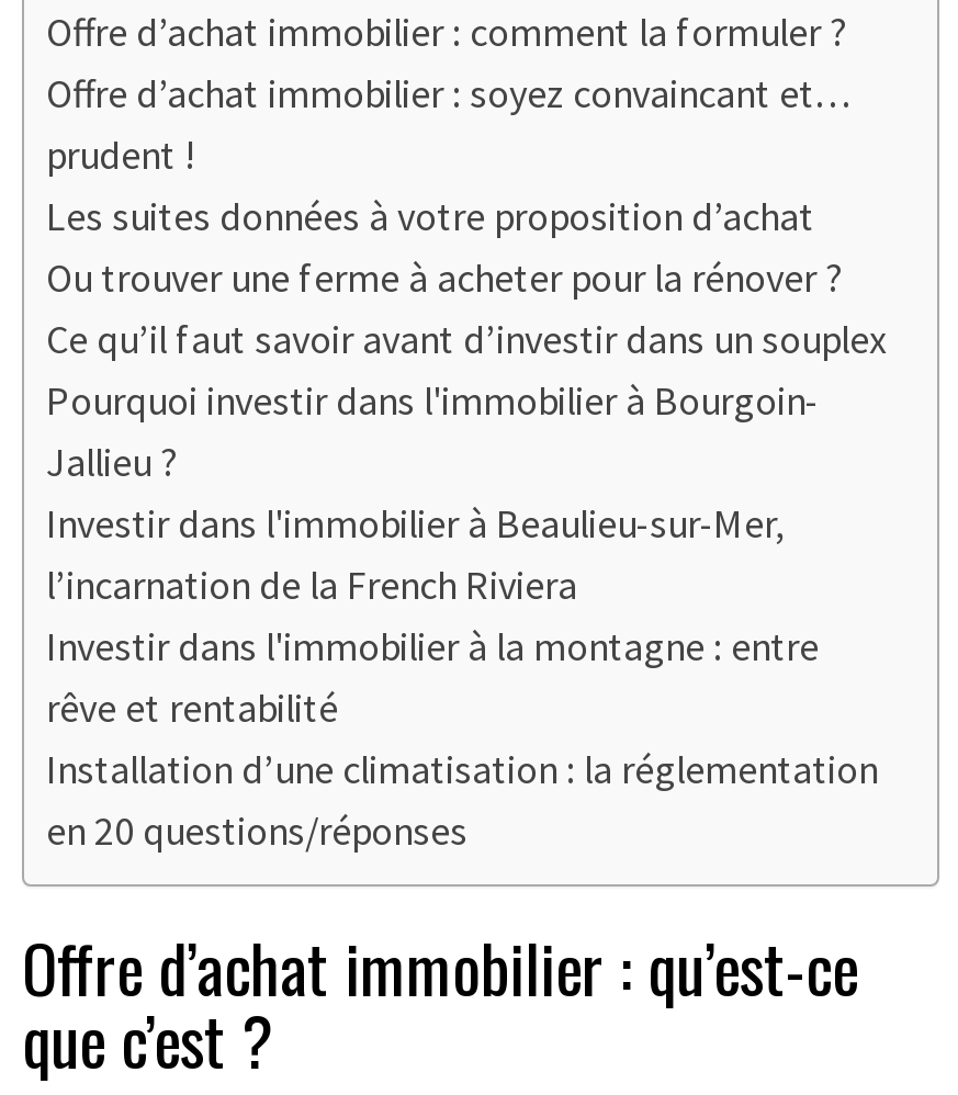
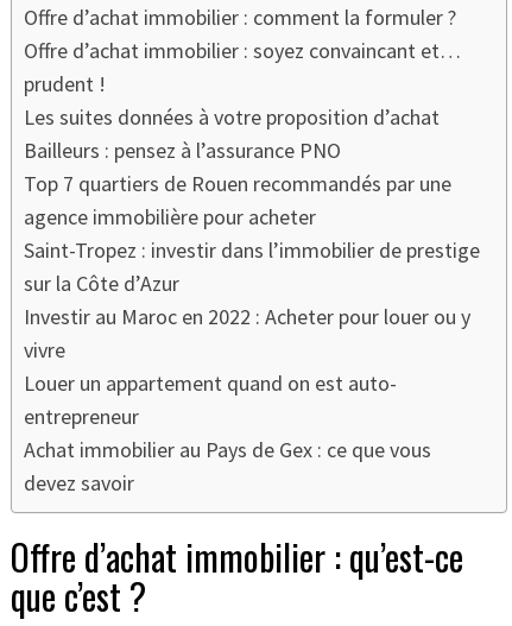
[46,252,887,856] Ou trouver une ferme à acheter pour la rénover ? | Ce qu’il faut savoir avant d’investir dans un souplex | Pourquoi investir dans l'immobilier à Bourgoin- | Jallieu ? | Investir dans l'immobilier à Beaulieu-sur-Mer, | l’incarnation de la French Riviera | Investir dans l'immobilier à la montagne : entre | rêve et rentabilité | Installation d’une climatisation : la réglementation | en 20 questions/réponses -> [24,136,480,496] Bailleurs : pensez à l’assurance PNO | Top 7 quartiers de Rouen recommandés par une | agence immobilière pour acheter | Saint-Tropez : investir dans l’immobilier de prestige | sur la Côte d’Azur | Investir au Maroc en 2022 : Acheter pour louer ou y | vivre | Louer un appartement quand on est auto- | entrepreneur | Achat immobilier au Pays de Gex : ce que vous | devez savoir

